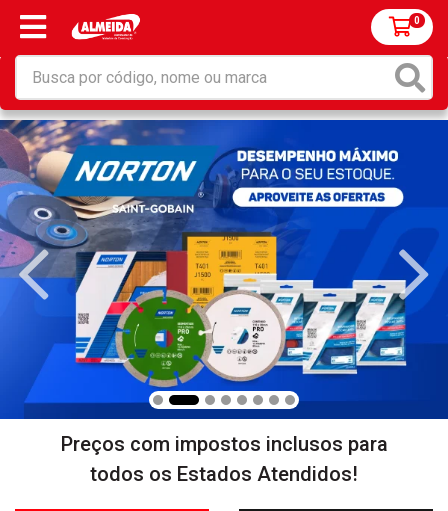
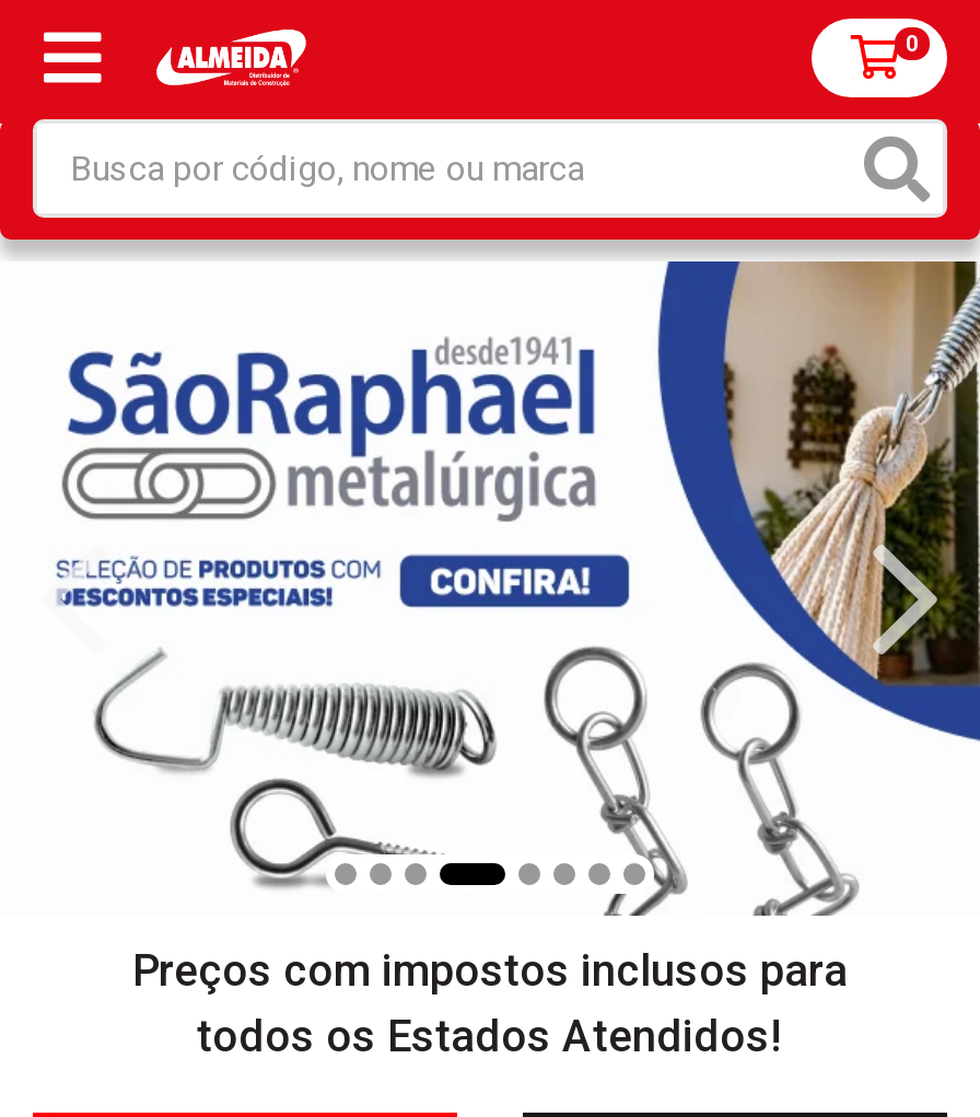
[3,119,445,420] [image] -> [7,259,973,918] [image]

